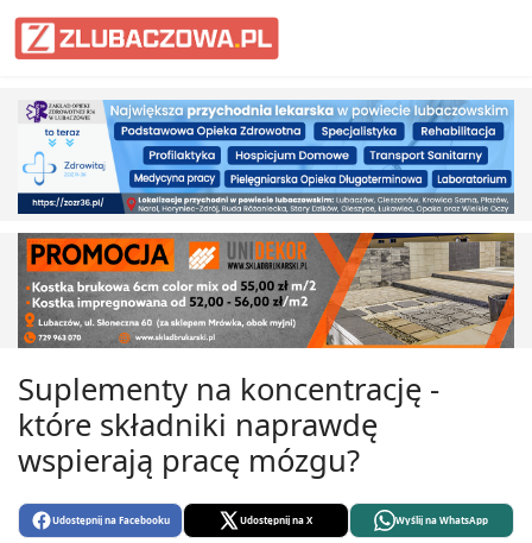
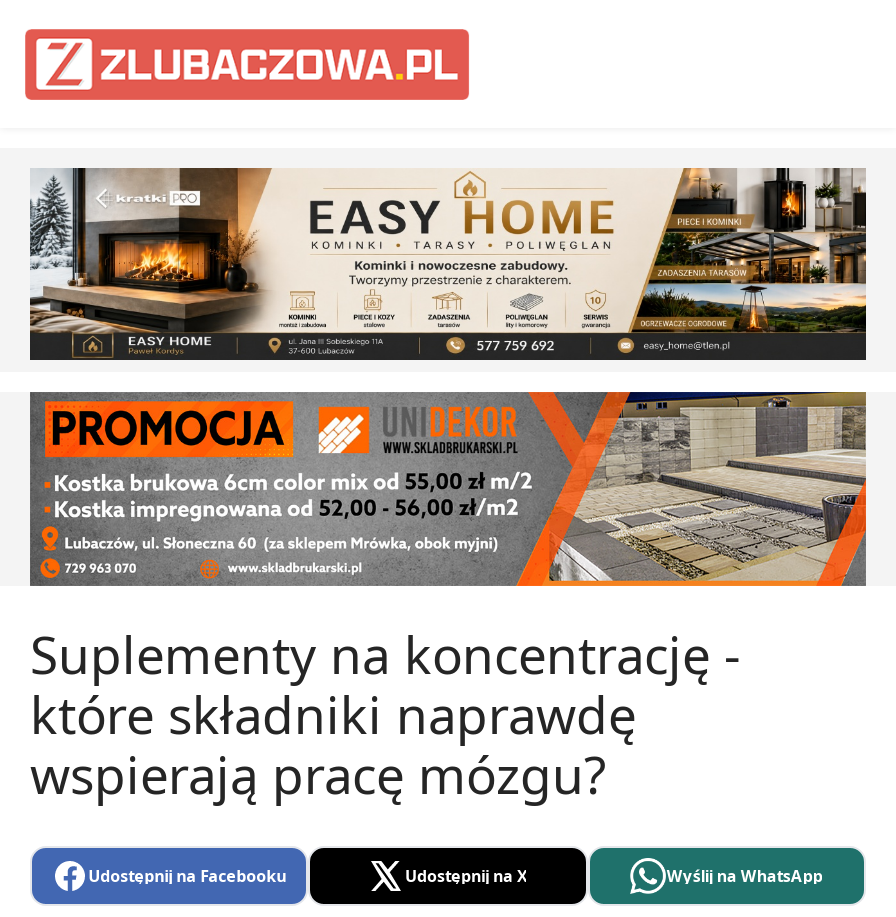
[18,99,515,214] [image] -> [28,166,868,360] [image]

